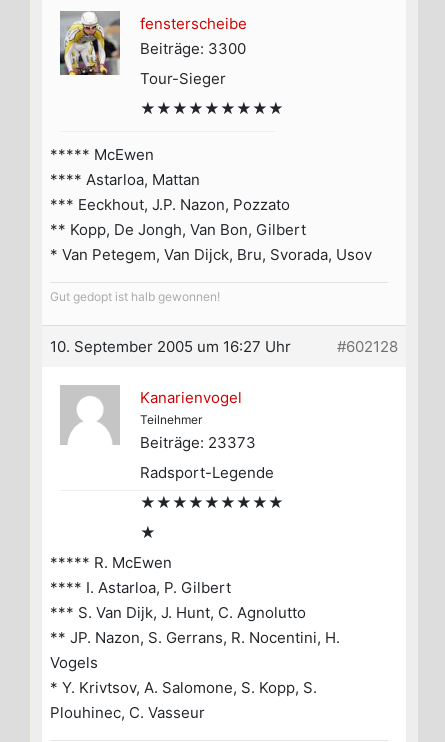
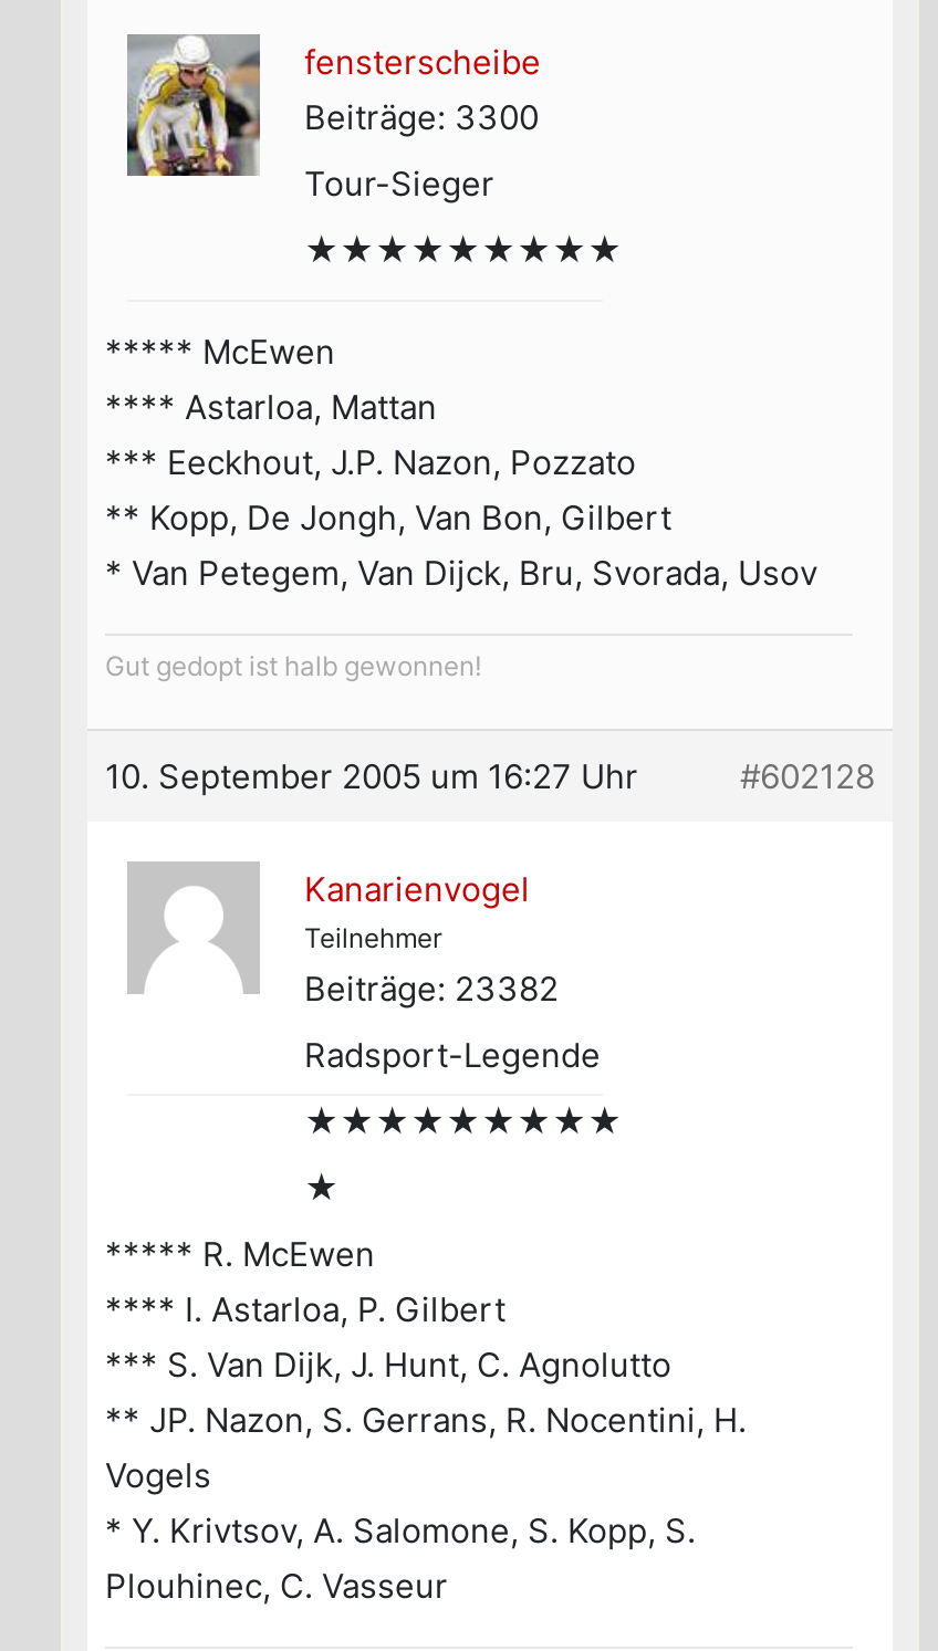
[140,433,256,452] Beiträge: 23373 -> [304,968,559,1010] Beiträge: 23382

